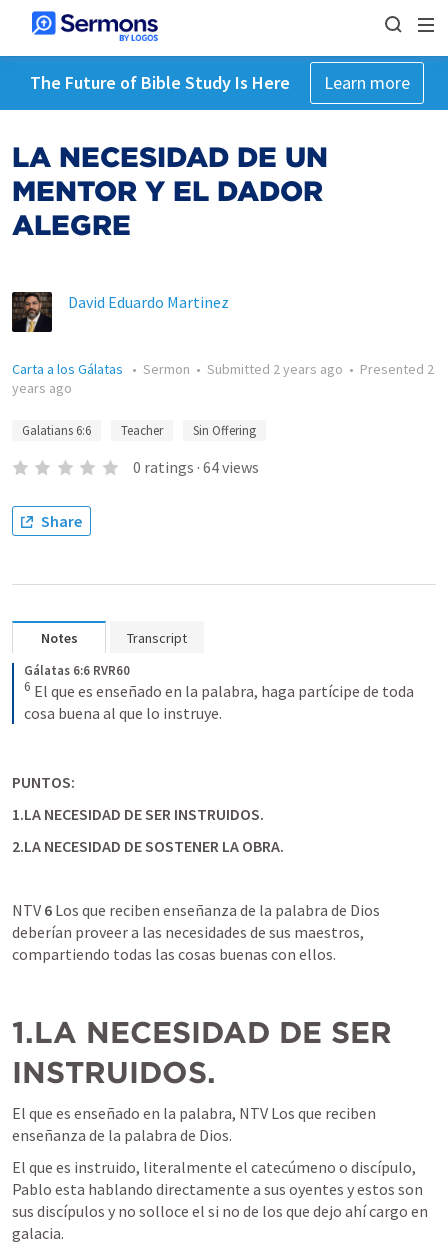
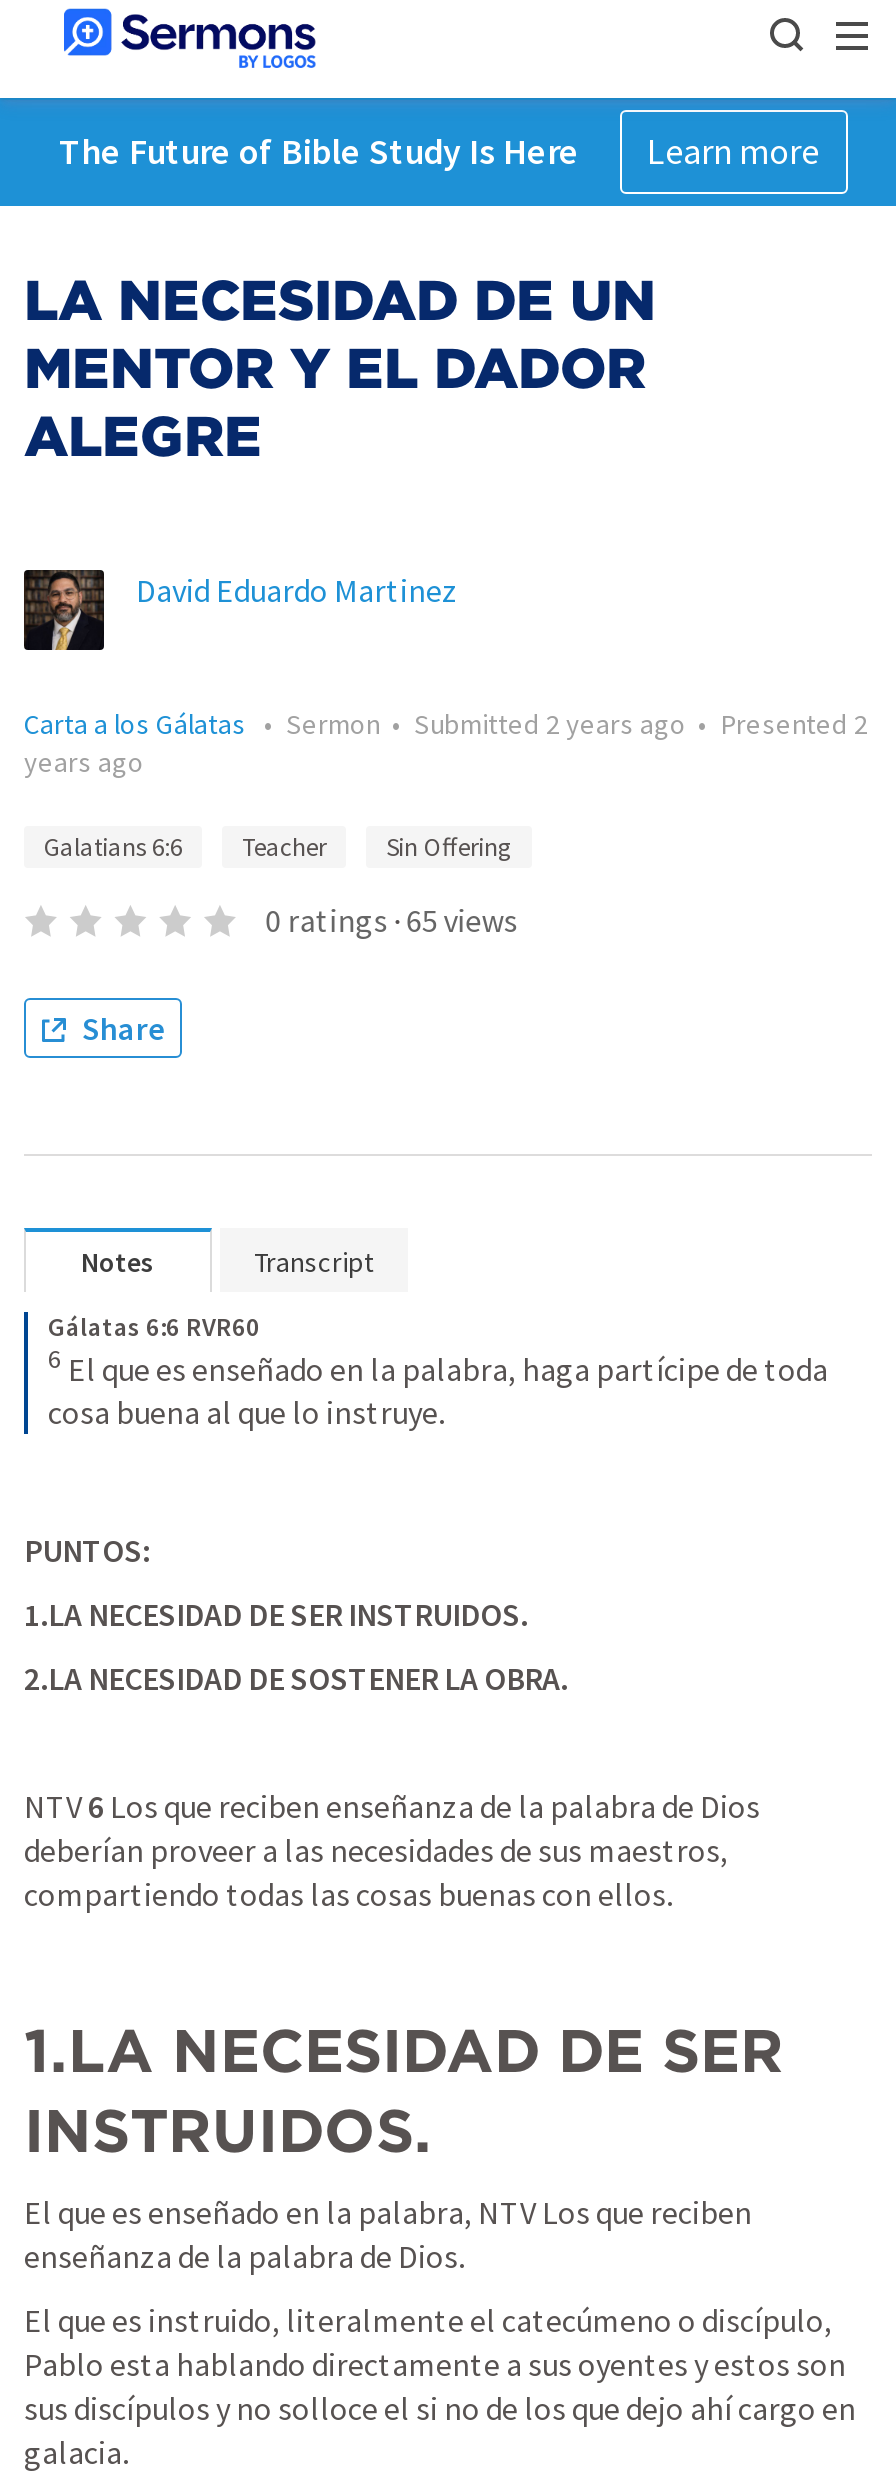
[133,457,259,477] 0 ratings · 64 views -> [265,900,517,940] 0 ratings · 65 views

